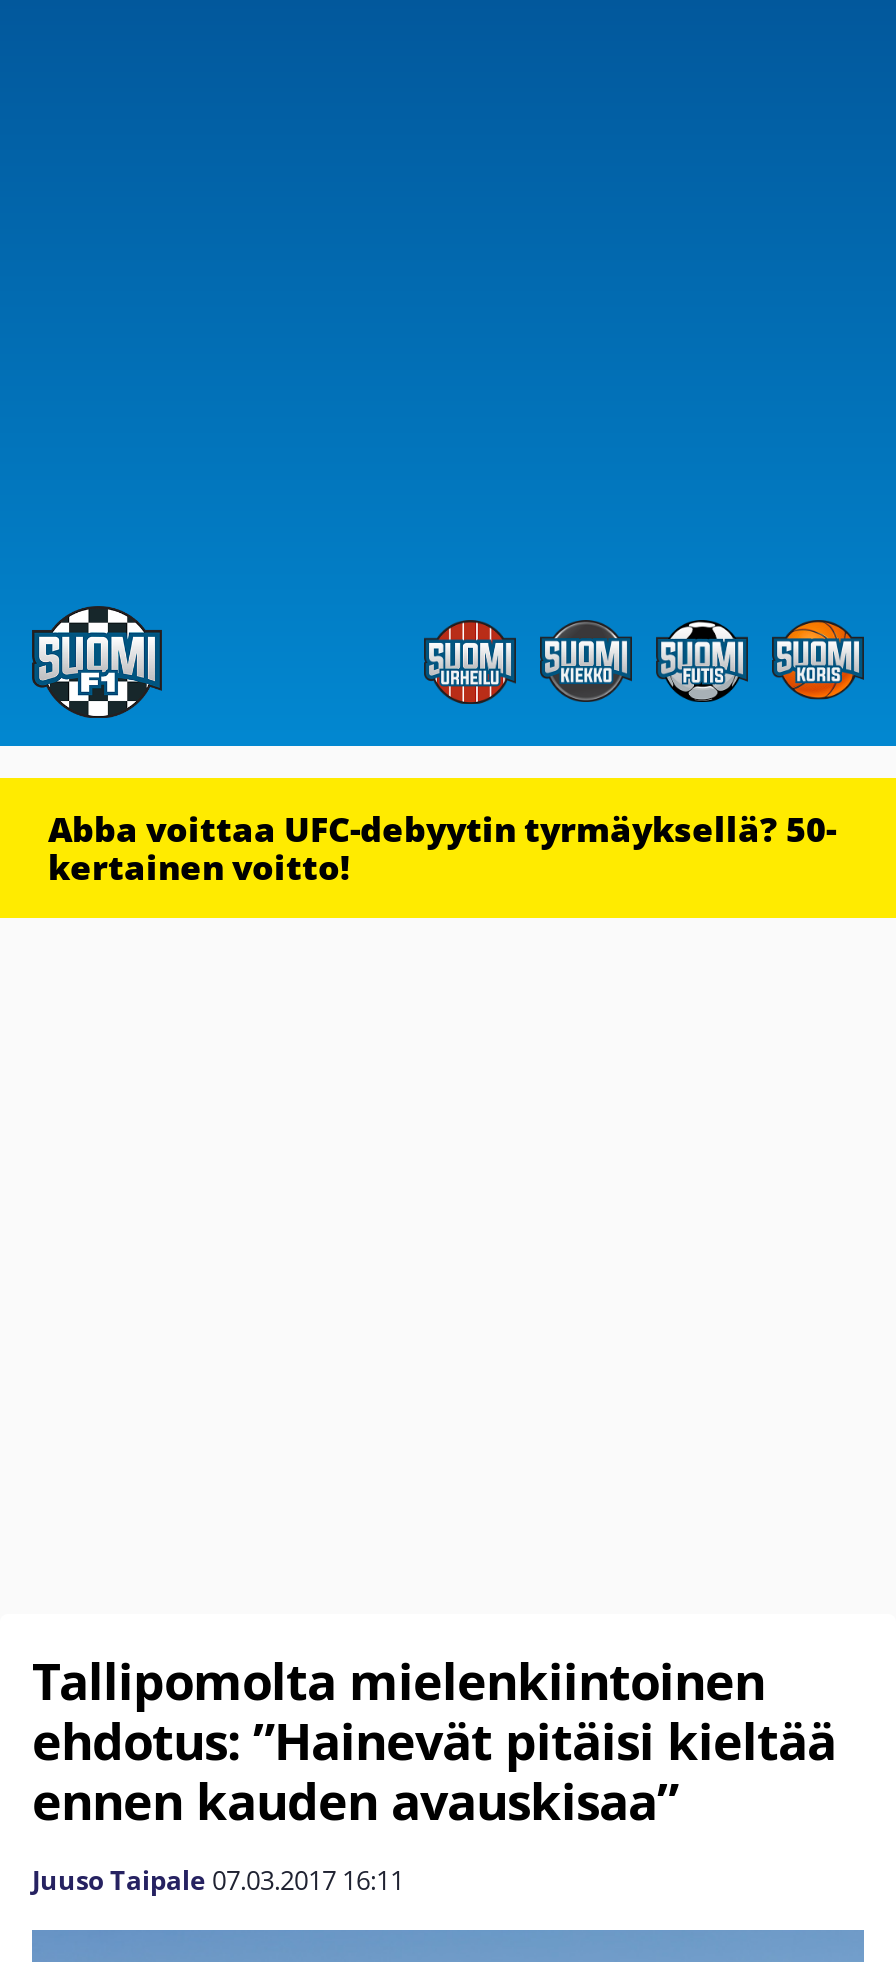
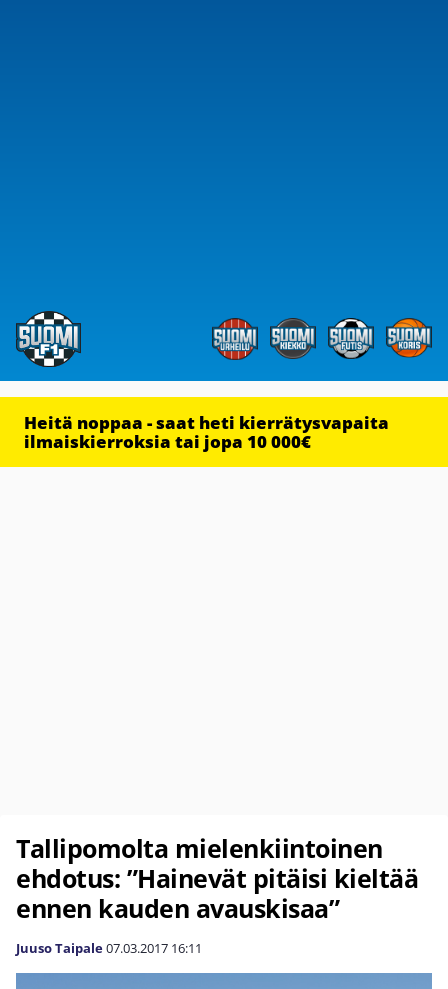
[48,806,836,890] Abba voittaa UFC-debyytin tyrmäyksellä? 50- | kertainen voitto! -> [24,411,389,453] Heitä noppaa - saat heti kierrätysvapaita | ilmaiskierroksia tai jopa 10 000€

